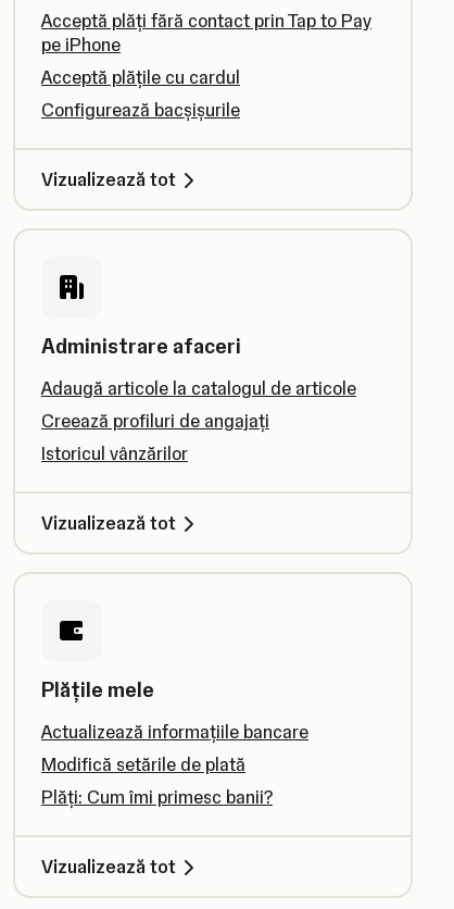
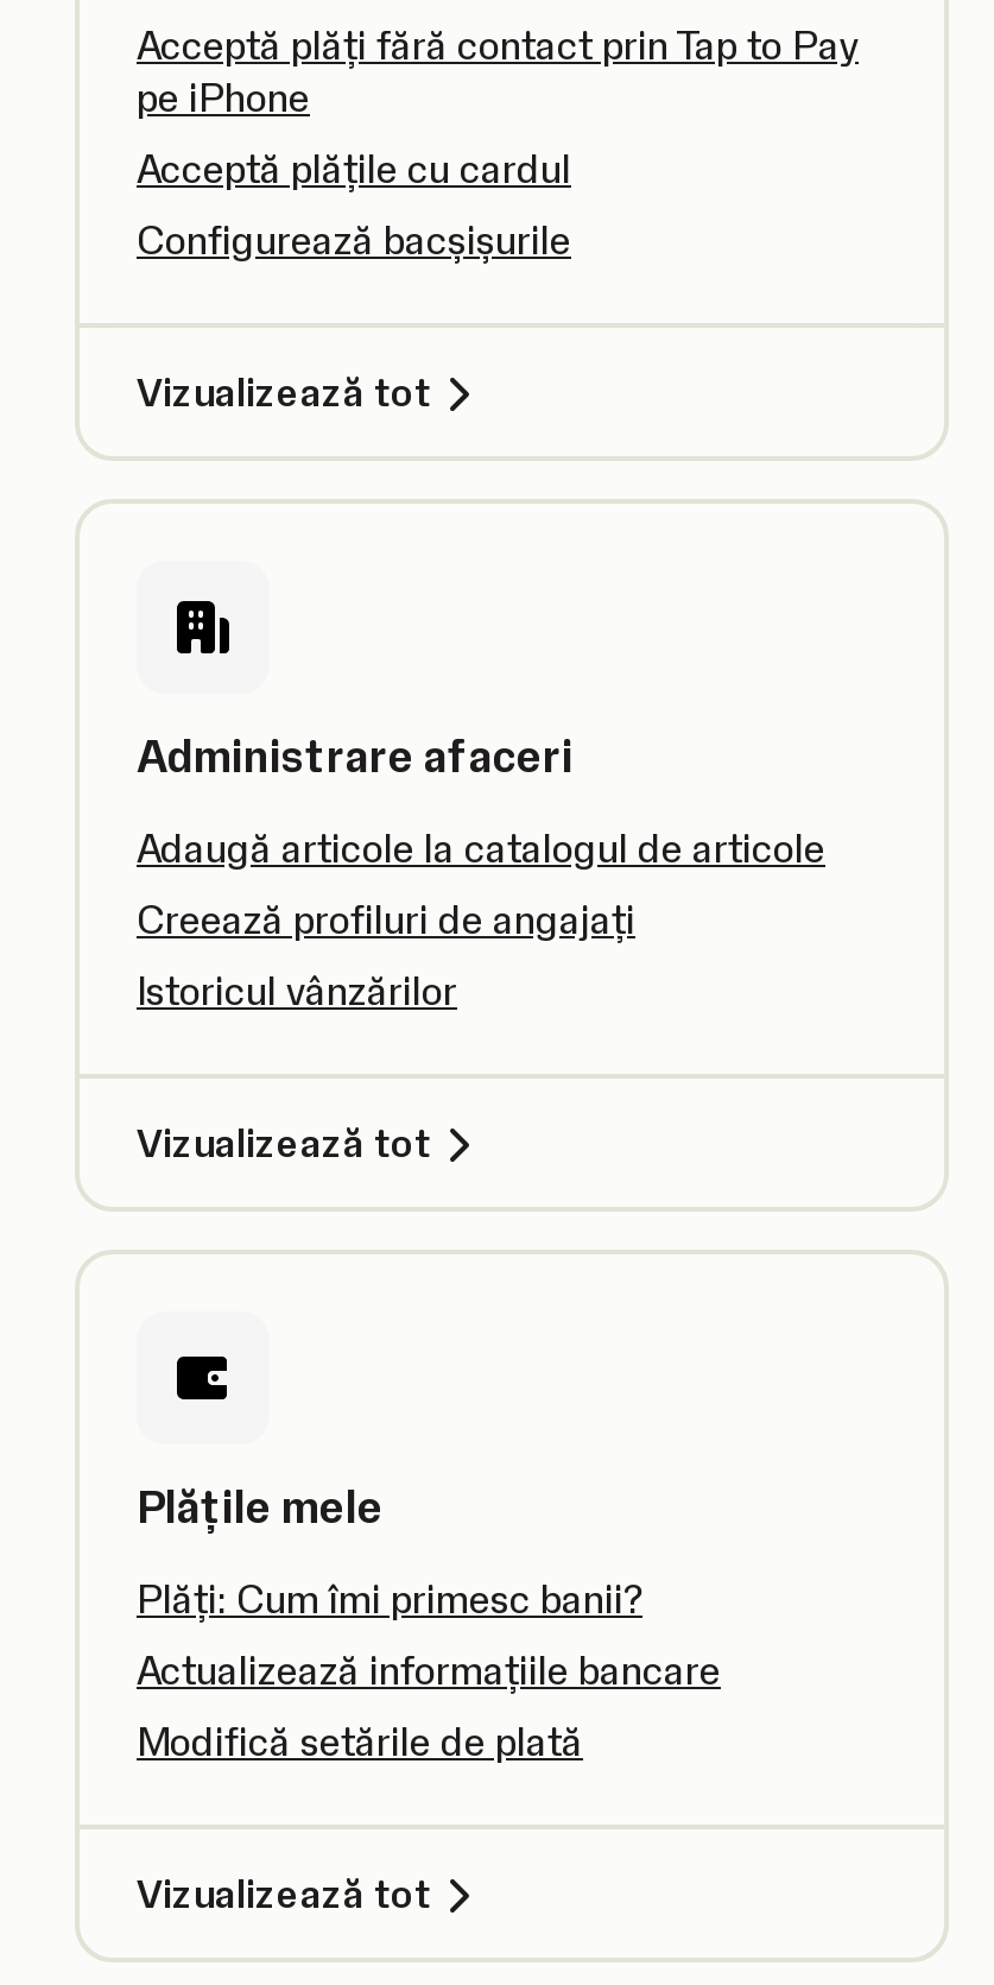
moved [41,721,308,775] -> [137,1646,721,1765]: Actualizează informațiile bancare | Modifică setările de plată
moved [41,786,273,808] -> [137,1575,642,1623]: Plăți: Cum îmi primesc banii?

